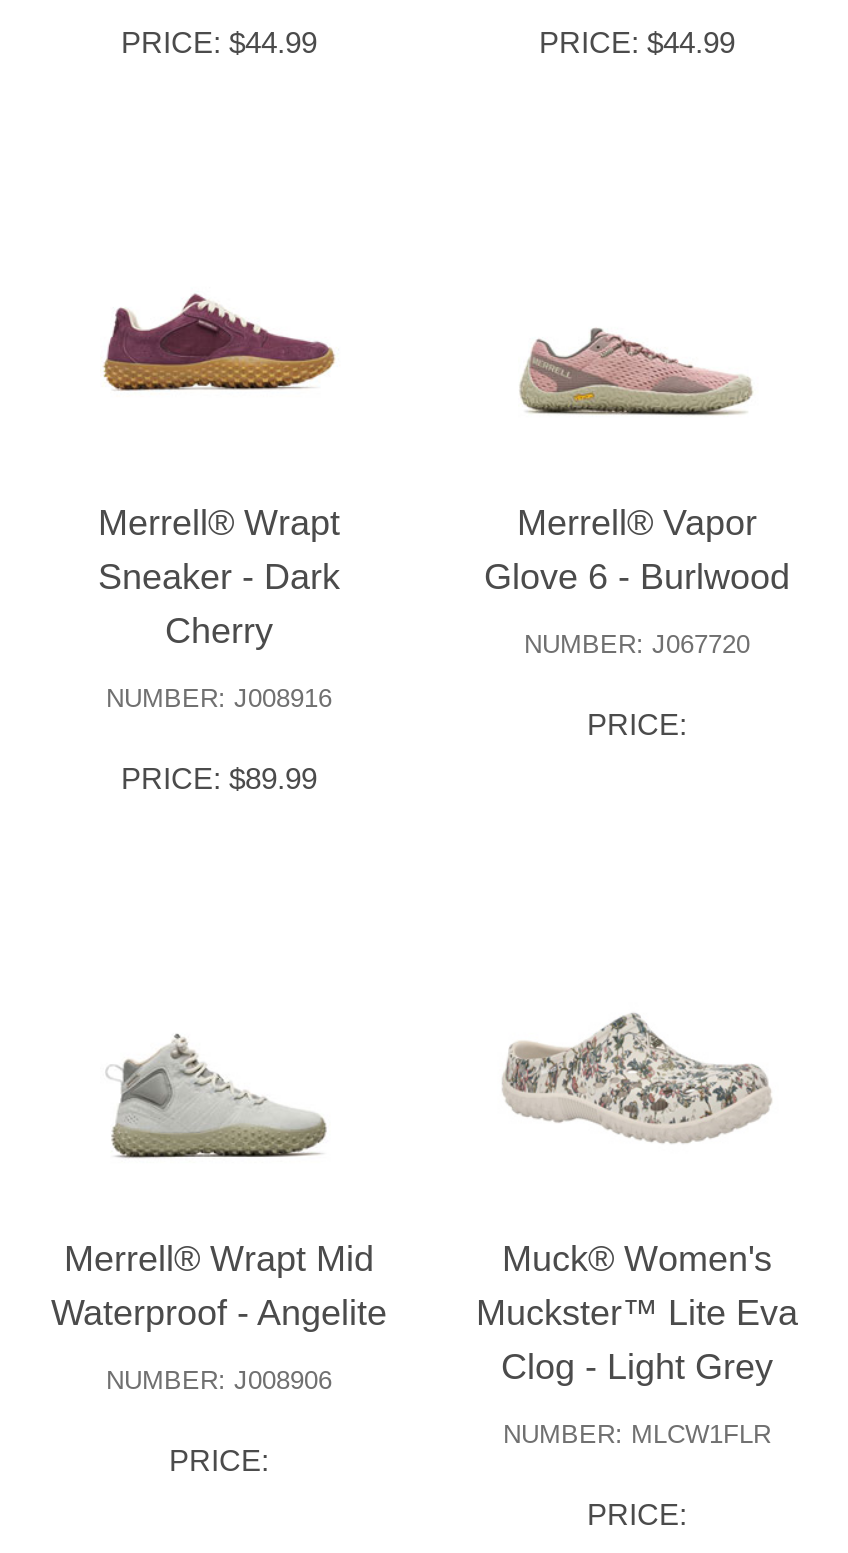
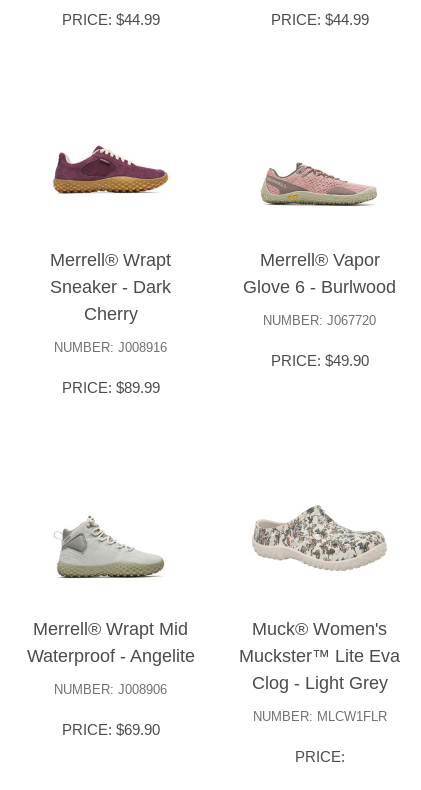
[587,708,687,742] PRICE: -> [270,352,368,369] PRICE: $49.90
[169,1444,269,1478] PRICE: -> [61,721,159,738] PRICE: $69.90

